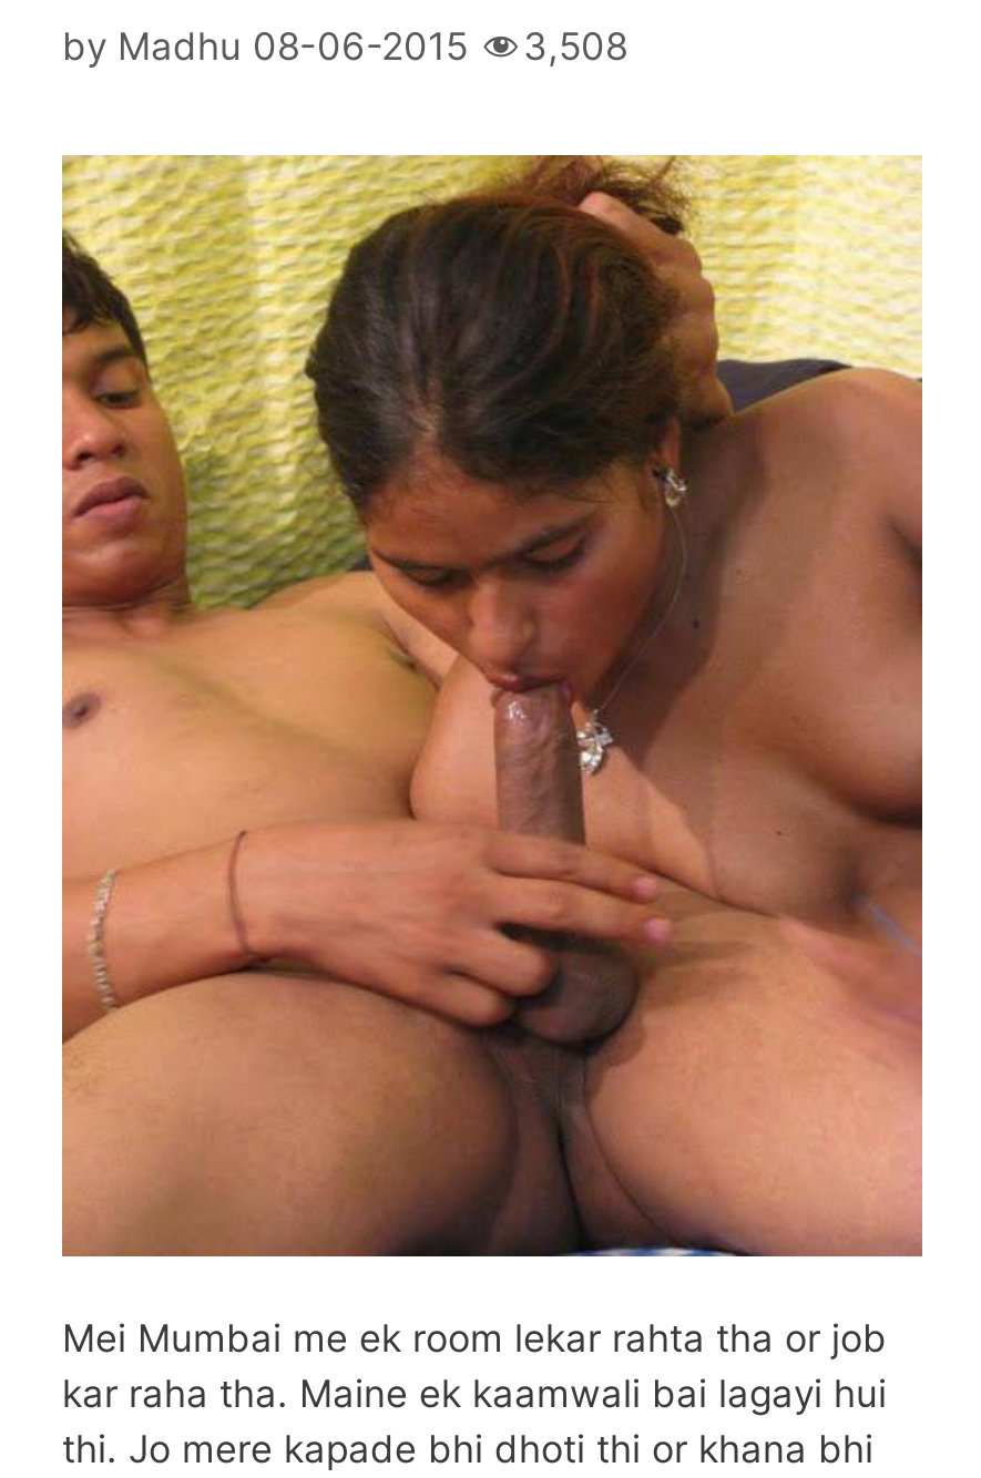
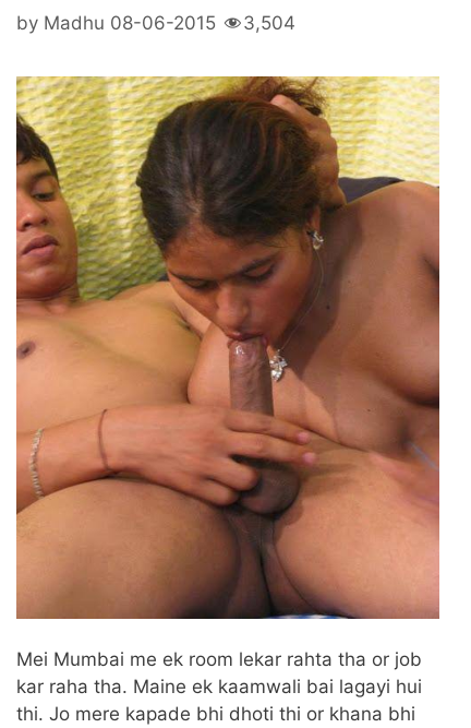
[62,23,627,68] by Madhu 08-06-2015 3,508 -> [16,12,295,33] by Madhu 08-06-2015 3,504

